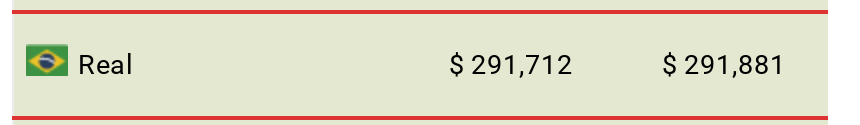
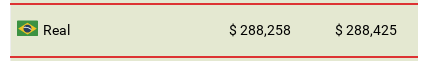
[449,48,573,80] $ 291,712 -> [228,22,290,38] $ 288,258
[662,48,786,80] $ 291,881 -> [335,22,397,38] $ 288,425

